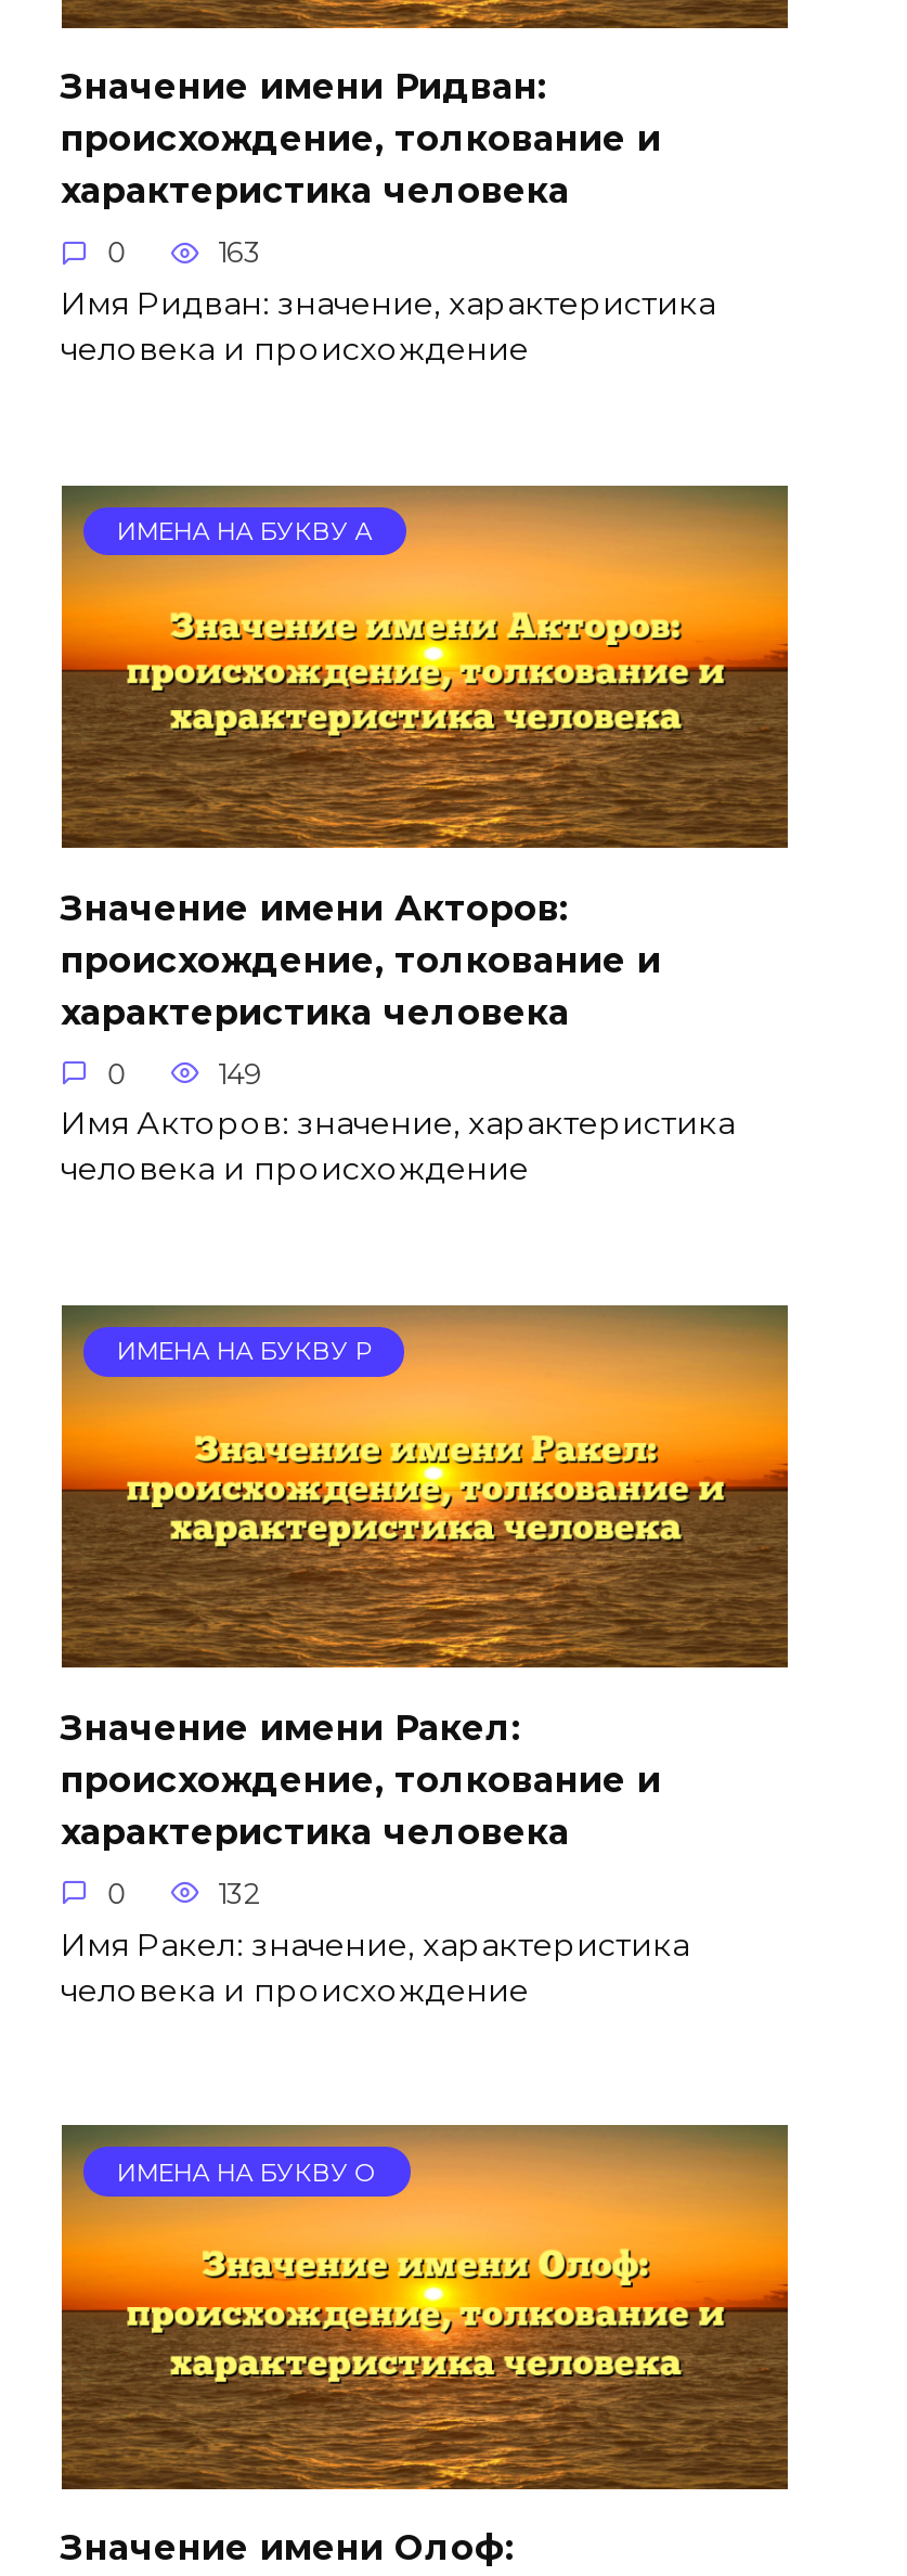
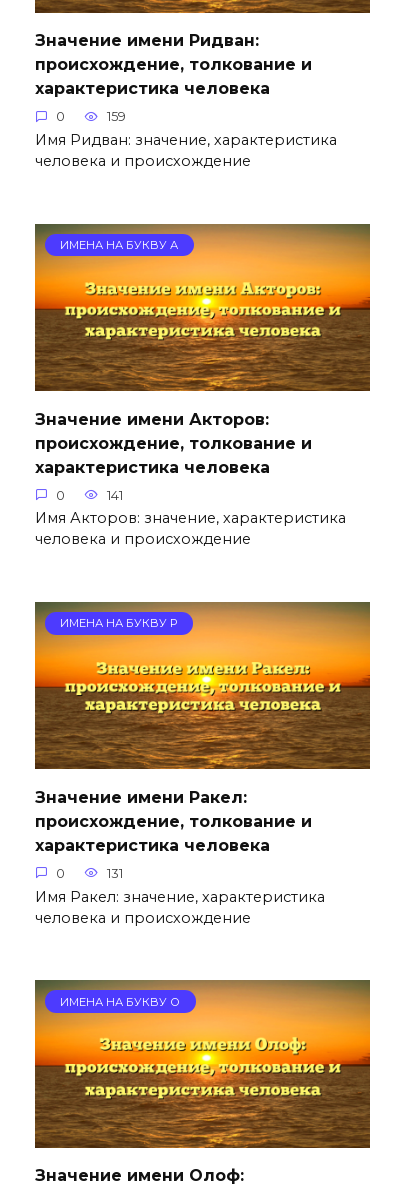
[218,237,261,270] 163 -> [107,109,126,124] 159
[218,1057,261,1090] 149 -> [107,488,123,503] 141
[218,1877,259,1910] 132 -> [107,866,123,881] 131

